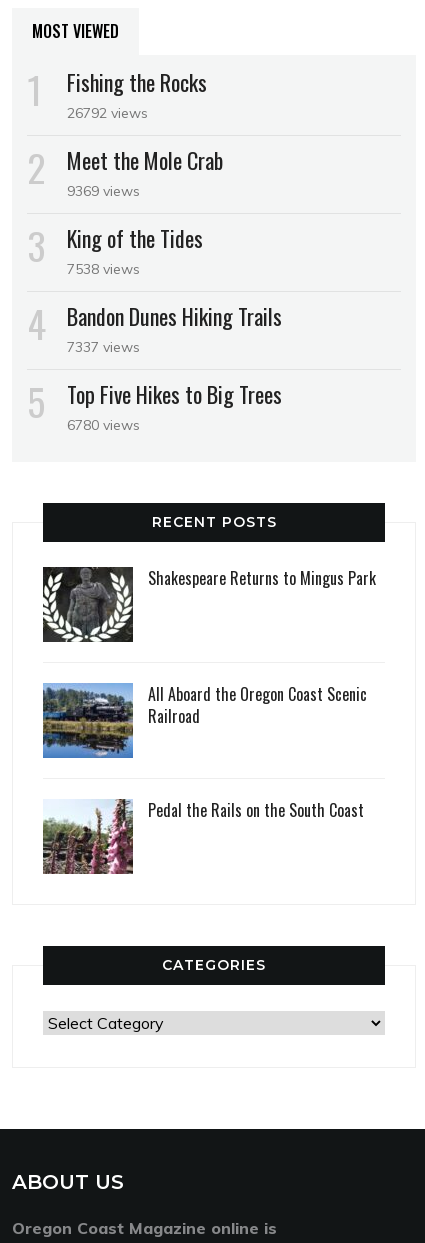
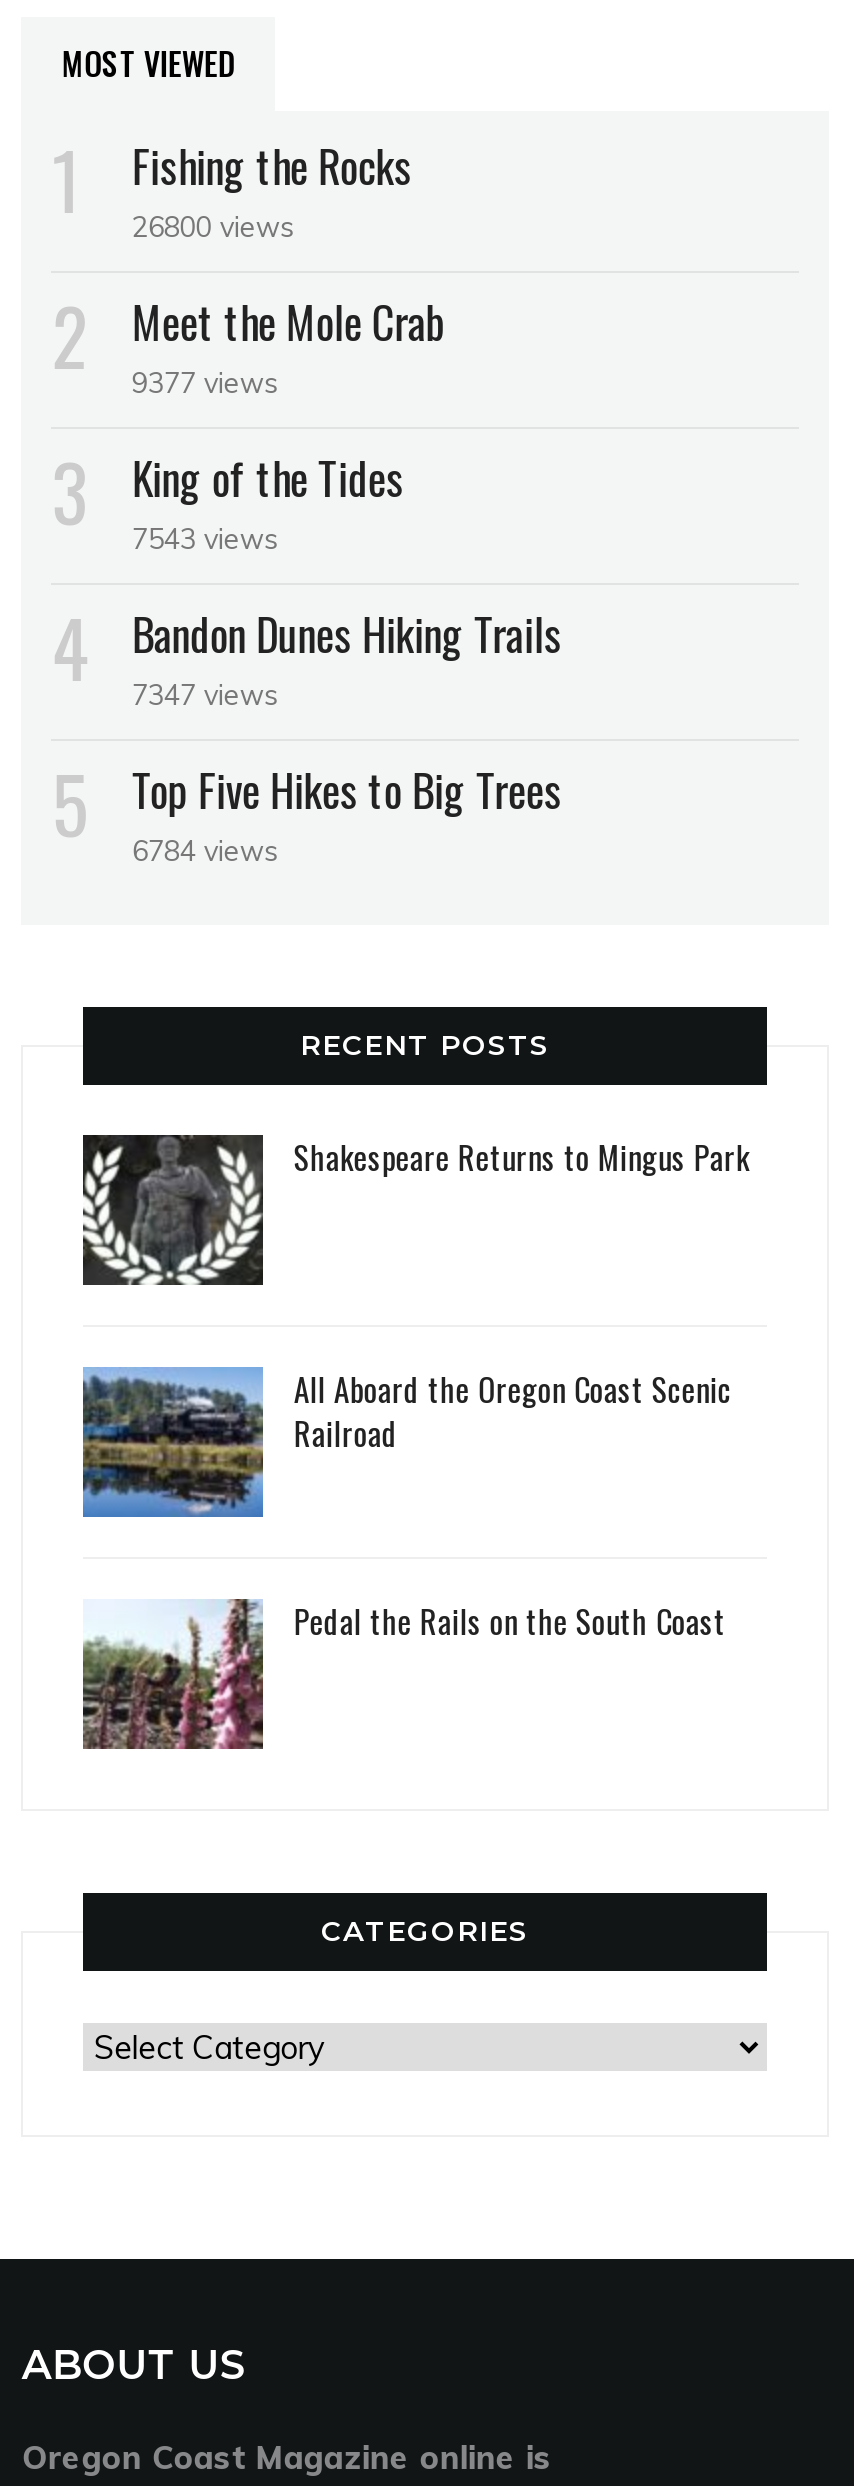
[67,104,148,122] 26792 views -> [132,209,294,245] 26800 views
[67,182,140,200] 9369 views -> [132,365,278,401] 9377 views
[67,260,140,278] 7538 views -> [132,521,278,557] 7543 views
[67,338,140,356] 7337 views -> [132,677,278,713] 7347 views
[67,416,140,434] 6780 views -> [132,833,278,869] 6784 views

